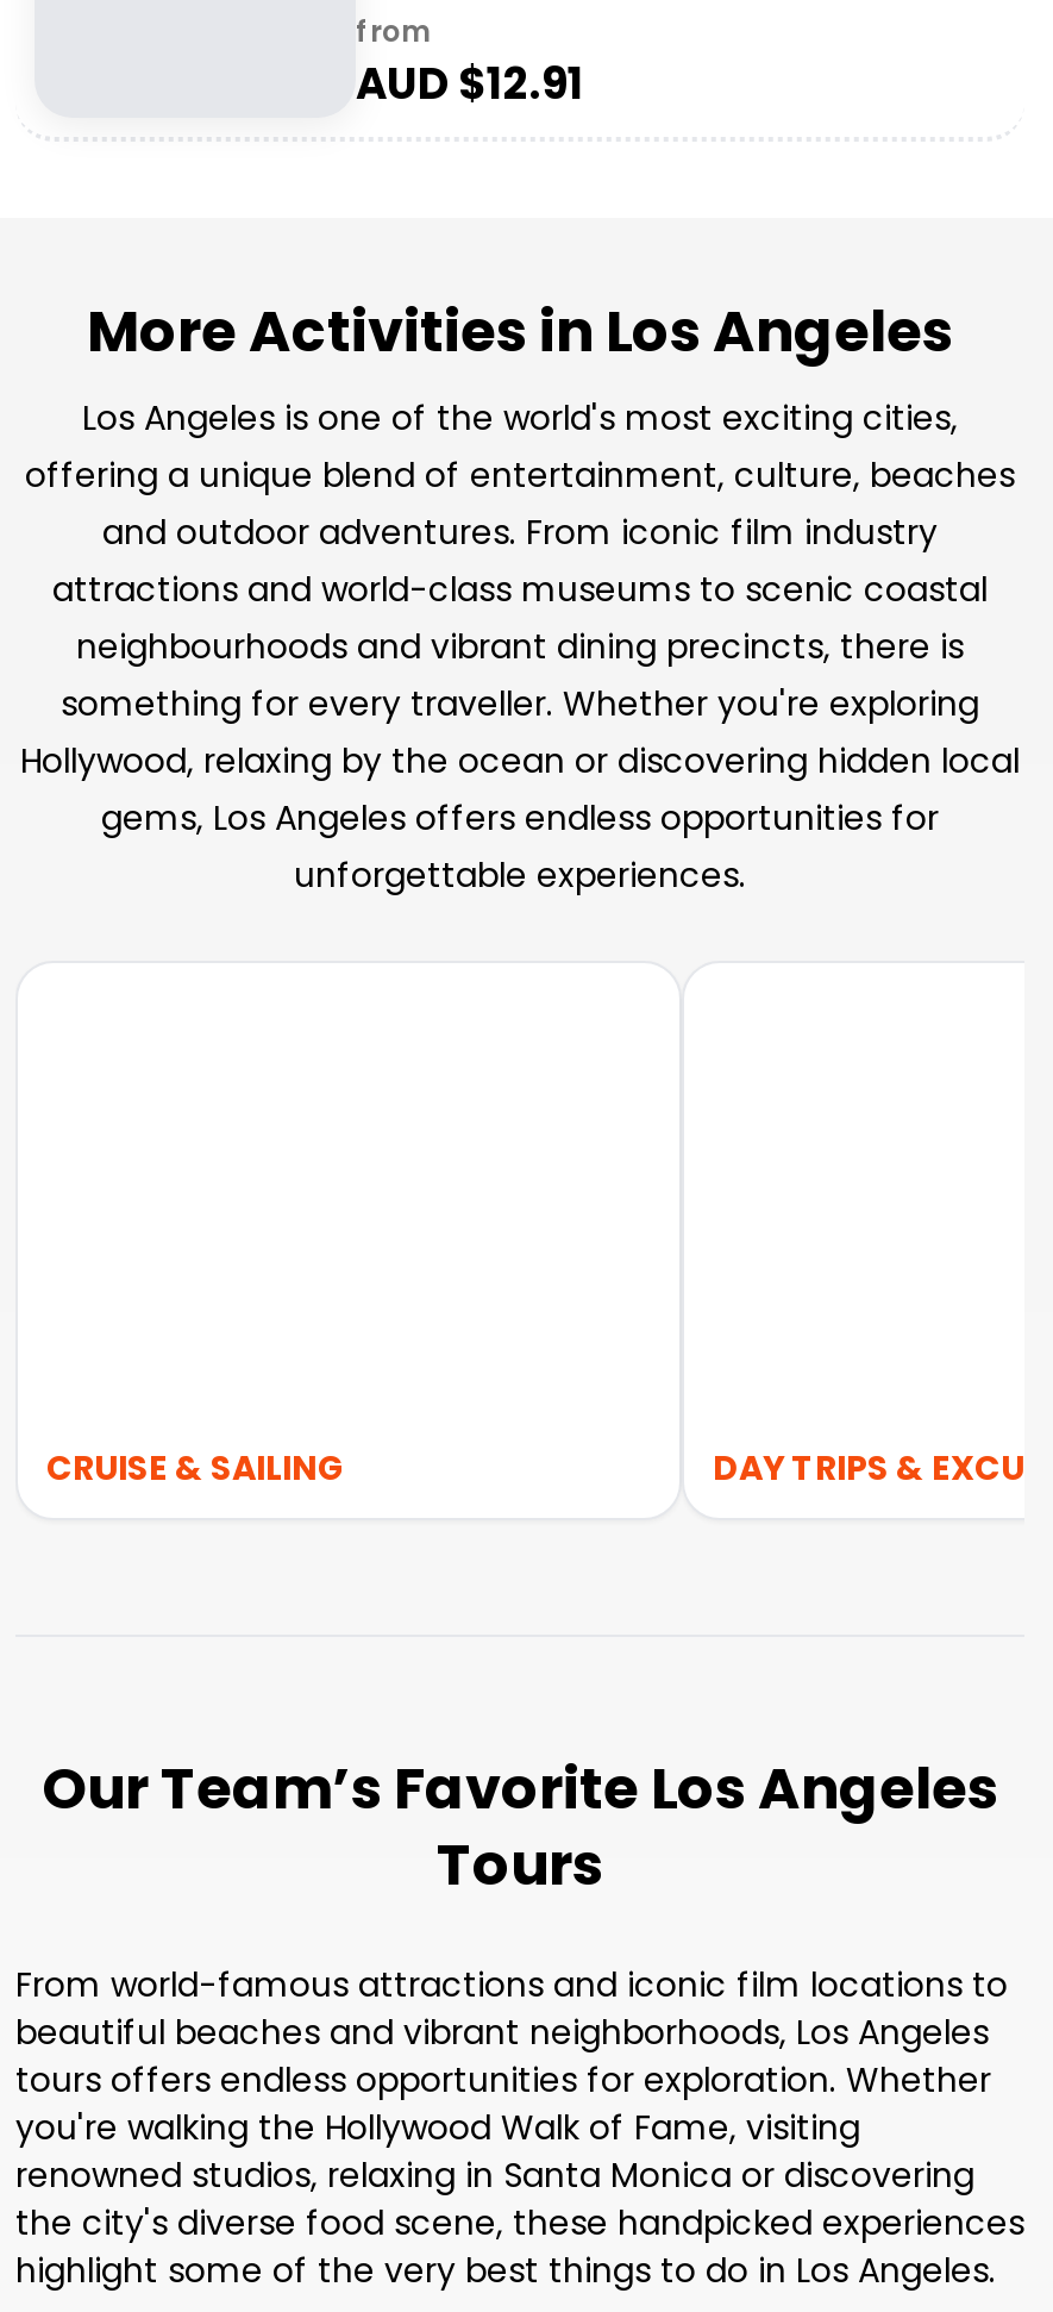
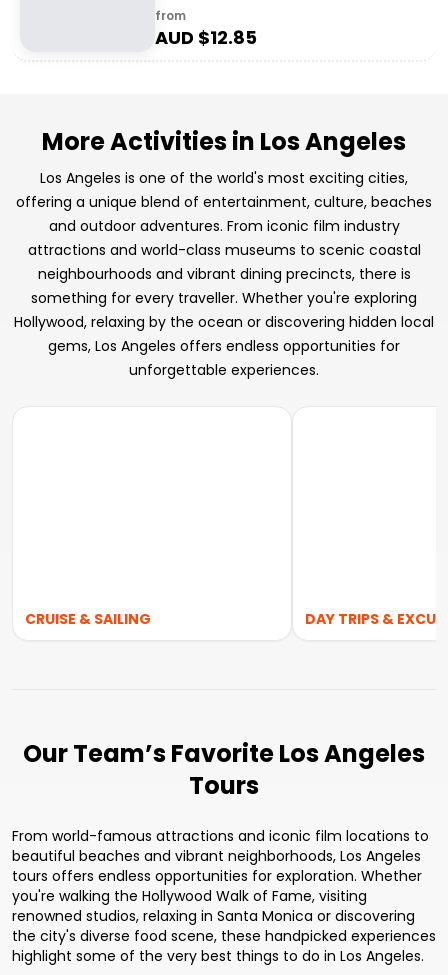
[356,54,584,113] AUD $12.91 -> [155,25,257,50] AUD $12.85

